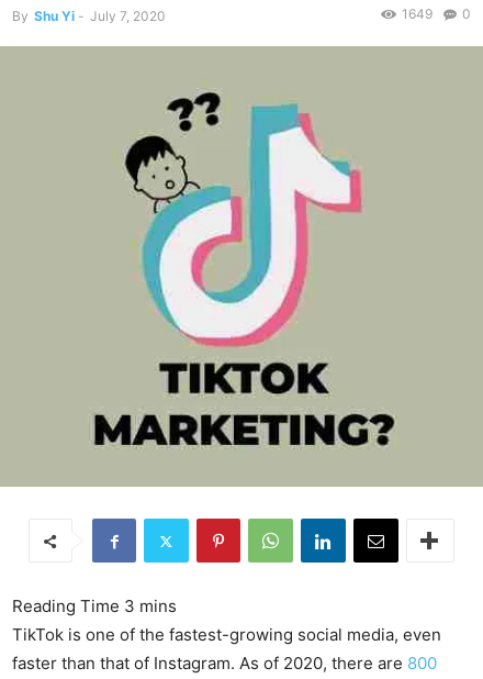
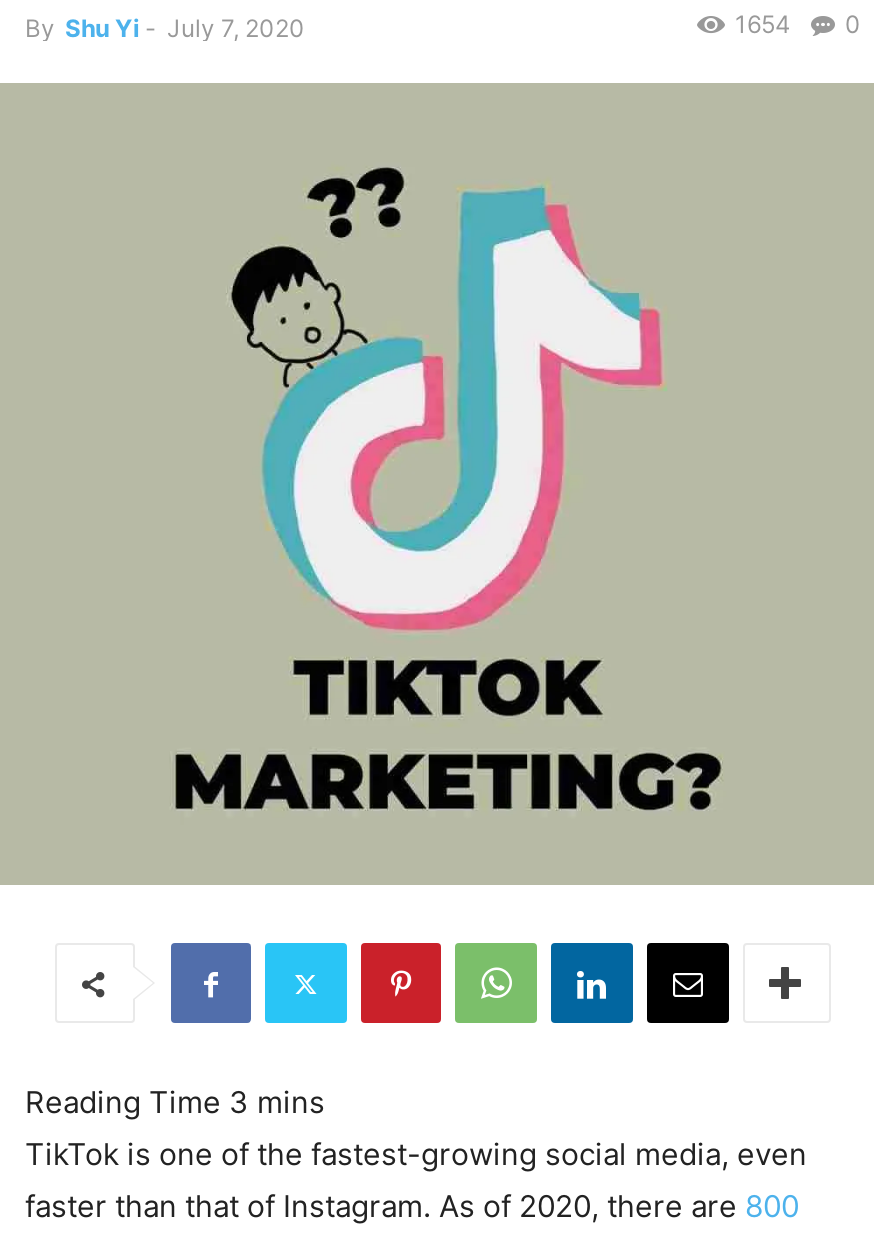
[402,5,471,22] 1649 0 -> [735,9,861,39] 1654 0

